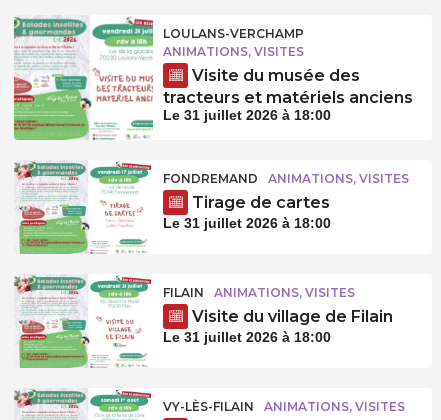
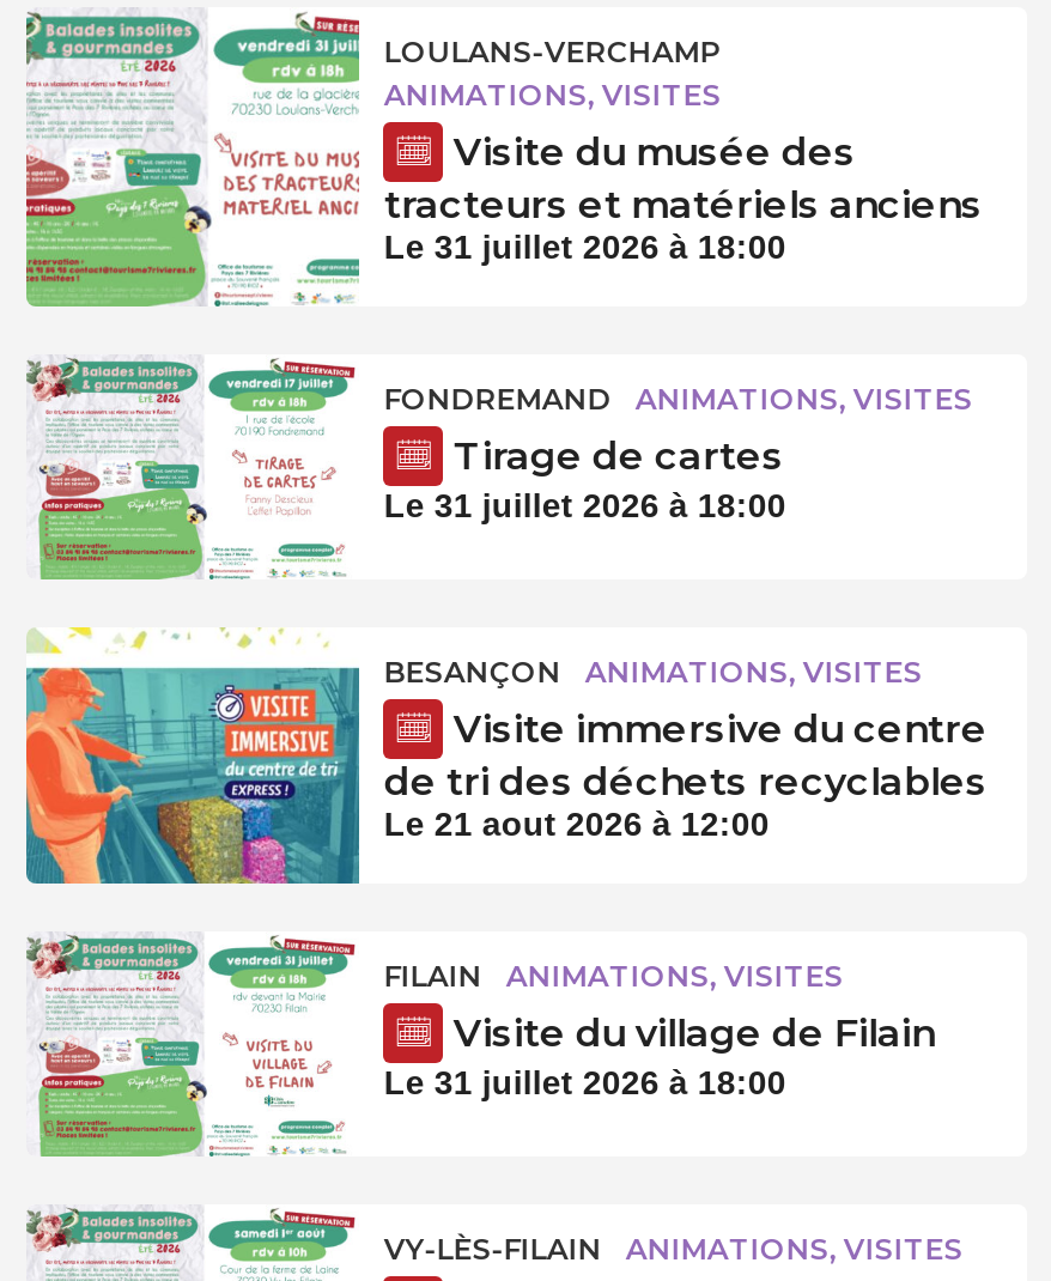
none -> [24,625,987,886] [image] | BESANÇON | ANIMATIONS, VISITES | Visite immersive du centre | de tri des déchets recyclables | Le 21 aout 2026 à 12:00

